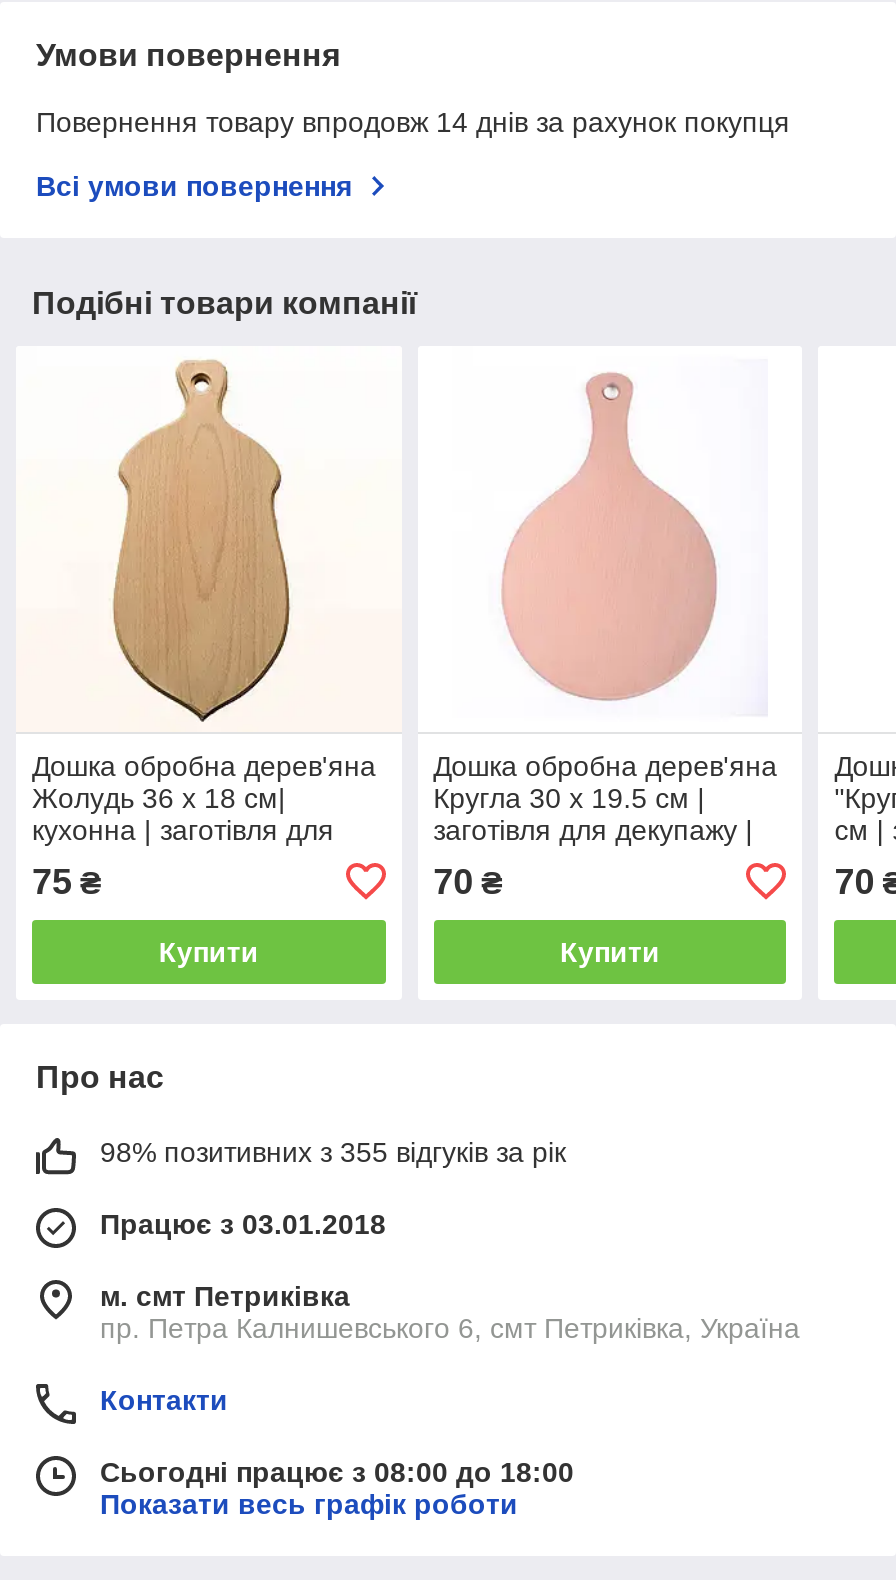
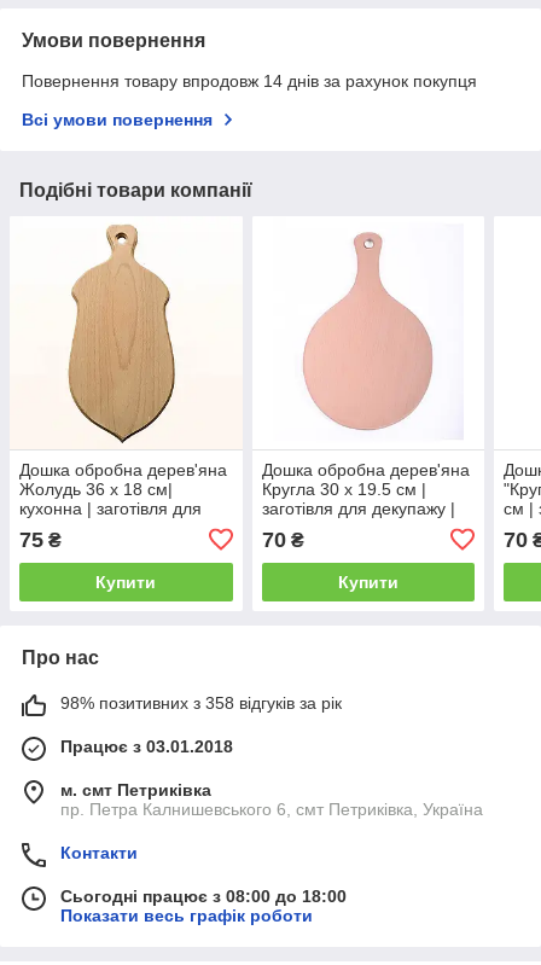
[100,1136,566,1168] 98% позитивних з 355 відгуків за рік -> [60,693,342,712] 98% позитивних з 358 відгуків за рік

